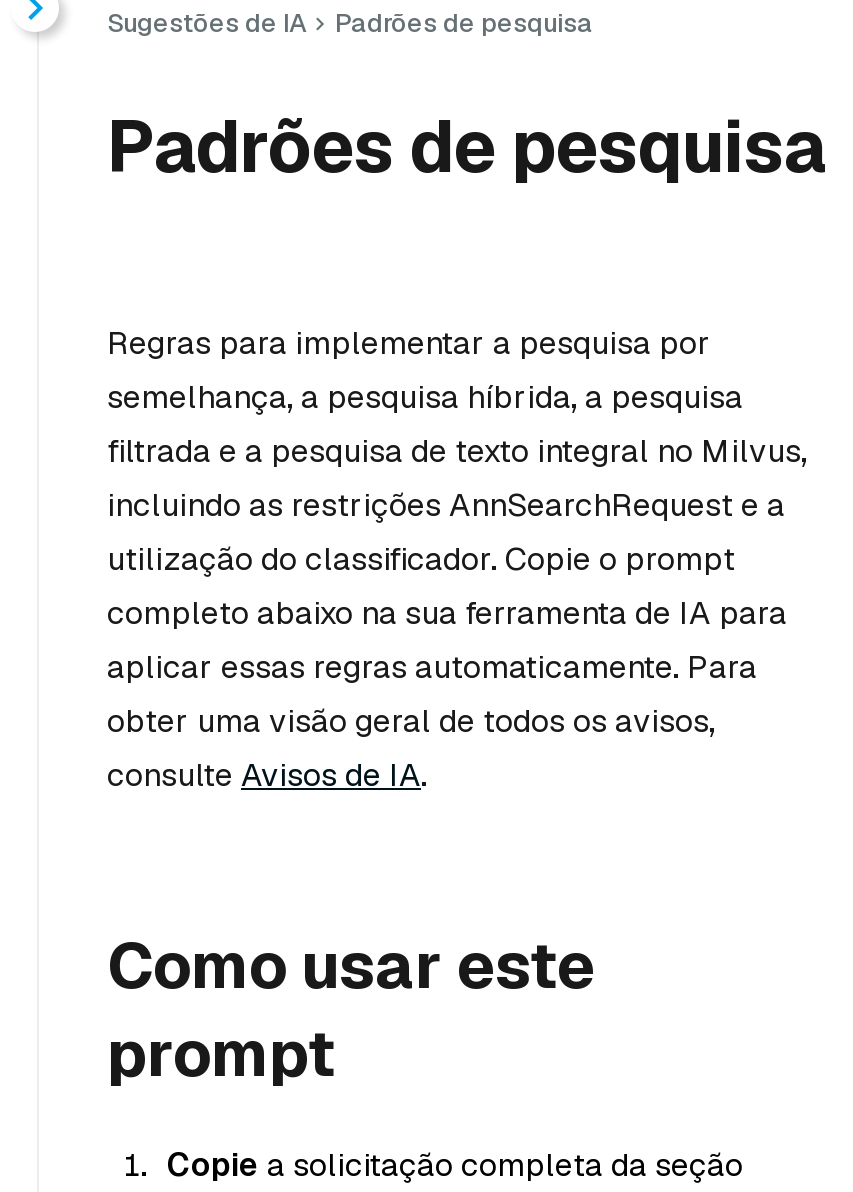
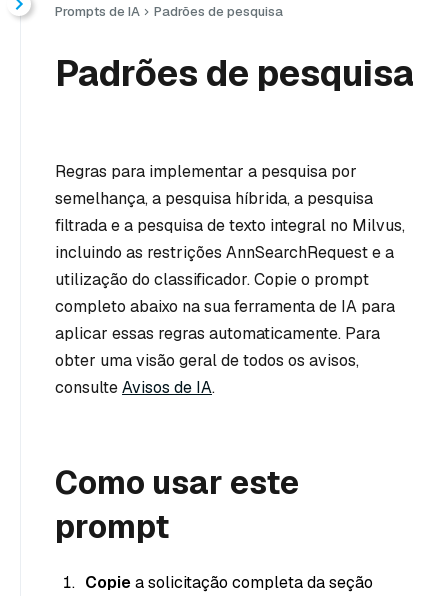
[107,6,307,40] Sugestões de IA -> [55,3,140,20] Prompts de IA

